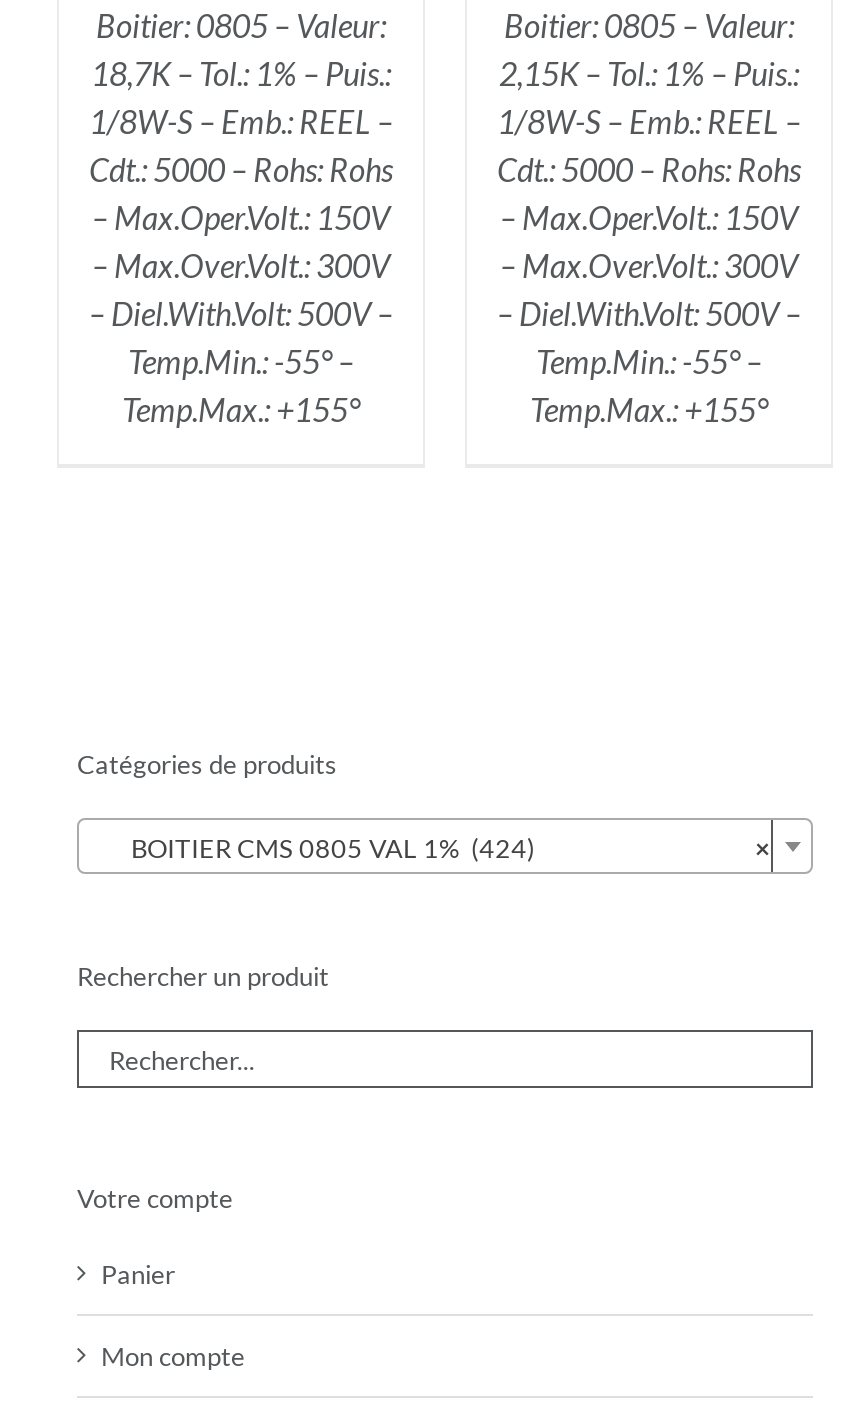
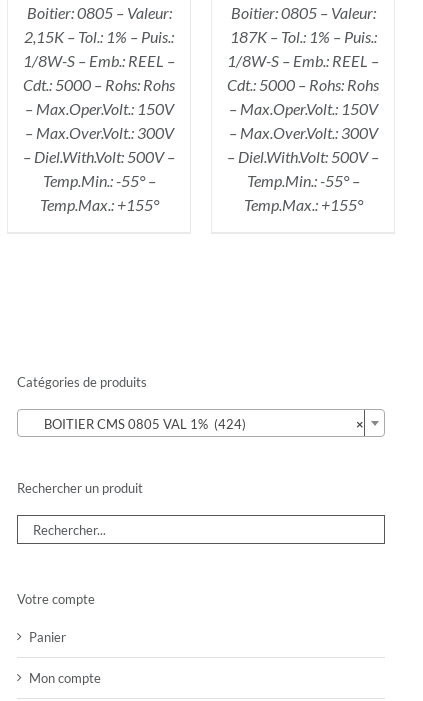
[91,55,391,93] 18,7K – Tol.: 1% – Puis.: -> [24,27,174,46] 2,15K – Tol.: 1% – Puis.:
[499,55,799,93] 2,15K – Tol.: 1% – Puis.: -> [229,27,376,46] 187K – Tol.: 1% – Puis.:

